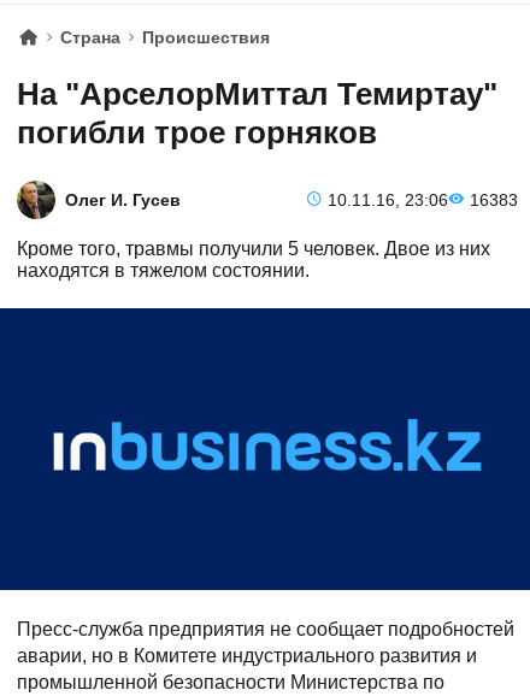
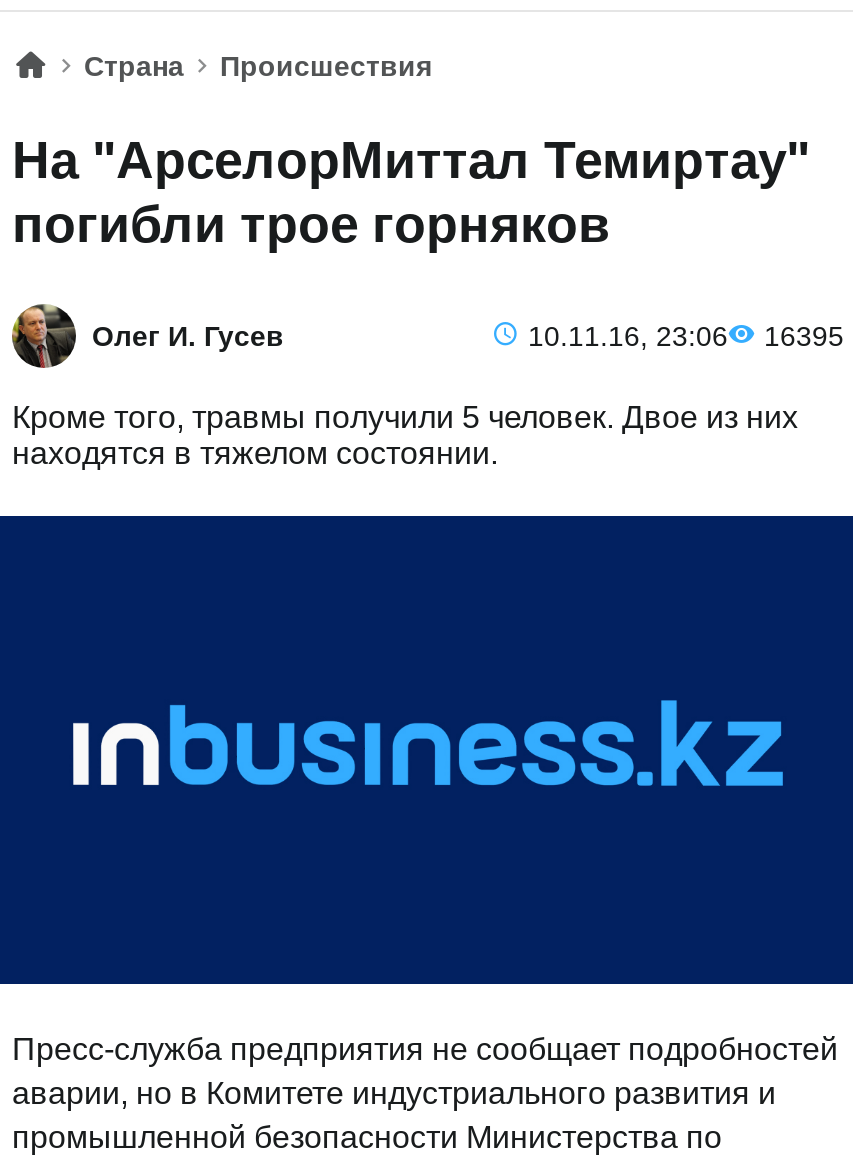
[328,190,518,210] 10.11.16, 23:06 16383 -> [528,320,844,352] 10.11.16, 23:06 16395

